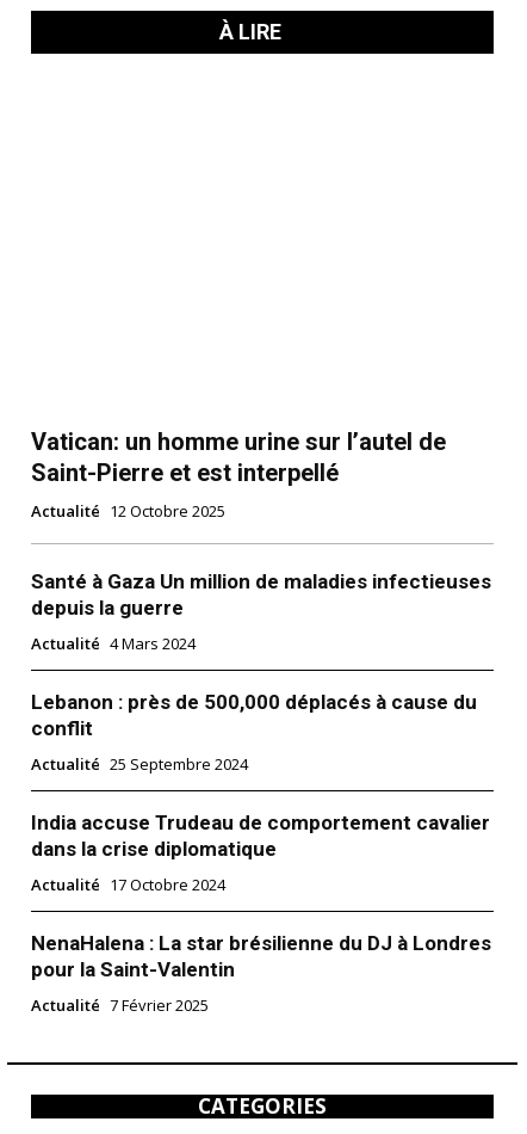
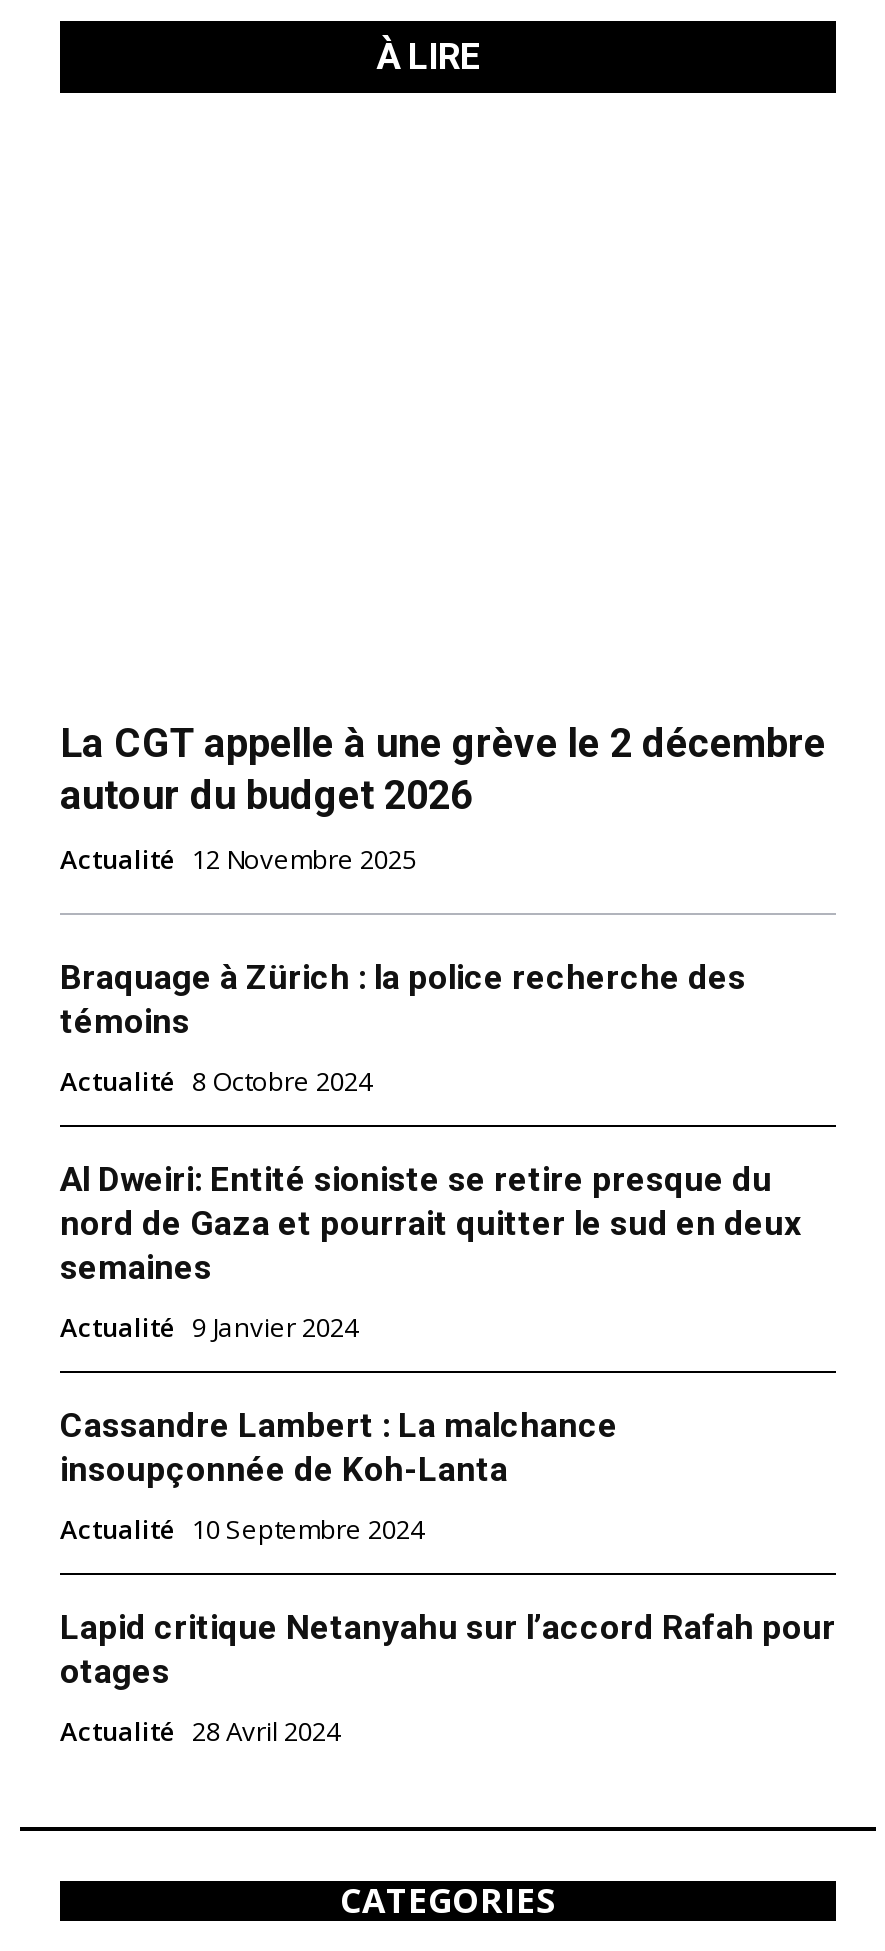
[31,427,446,487] Vatican: un homme urine sur l’autel de | Saint-Pierre et est interpellé -> [60,718,826,818] La CGT appelle à une grève le 2 décembre | autour du budget 2026
[31,500,225,521] Actualité 12 Octobre 2025 -> [60,840,416,876] Actualité 12 Novembre 2025
[31,569,491,619] Santé à Gaza Un million de maladies infectieuses | depuis la guerre -> [60,956,746,1040] Braquage à Zürich : la police recherche des | témoins
[31,632,196,654] Actualité 4 Mars 2024 -> [60,1062,372,1098] Actualité 8 Octobre 2024
[31,689,477,740] Lebanon : près de 500,000 déplacés à cause du | conflit -> [60,1158,802,1286] Al Dweiri: Entité sioniste se retire presque du | nord de Gaza et pourrait quitter le sud en deux | semaines
[31,753,248,774] Actualité 25 Septembre 2024 -> [60,1308,358,1344] Actualité 9 Janvier 2024
[31,810,490,860] India accuse Trudeau de comportement cavalier | dans la crise diplomatique -> [60,1404,618,1488] Cassandre Lambert : La malchance | insoupçonnée de Koh-Lanta
[31,873,225,895] Actualité 17 Octobre 2024 -> [60,1510,424,1546] Actualité 10 Septembre 2024
[31,931,491,981] NenaHalena : La star brésilienne du DJ à Londres | pour la Saint-Valentin -> [60,1606,836,1690] Lapid critique Netanyahu sur l’accord Rafah pour | otages
[31,994,209,1015] Actualité 7 Février 2025 -> [60,1712,340,1748] Actualité 28 Avril 2024

